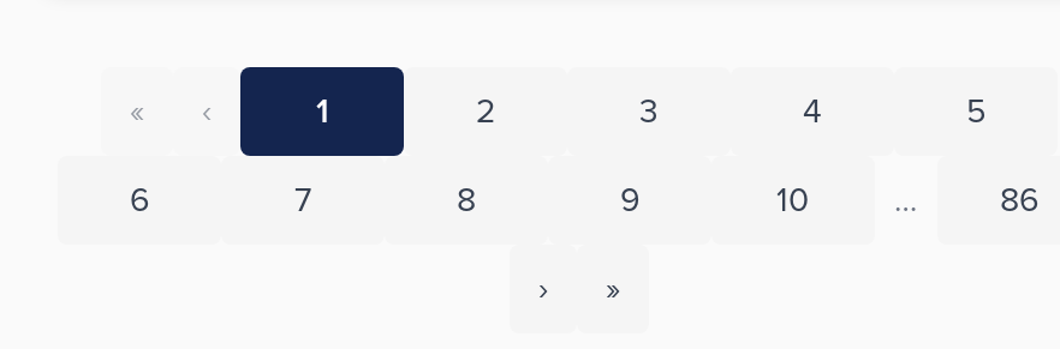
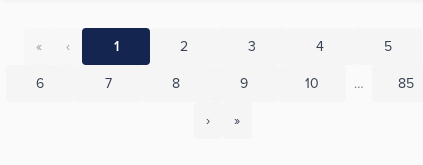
[1000,175,1038,223] 86 -> [398,73,414,93] 85

